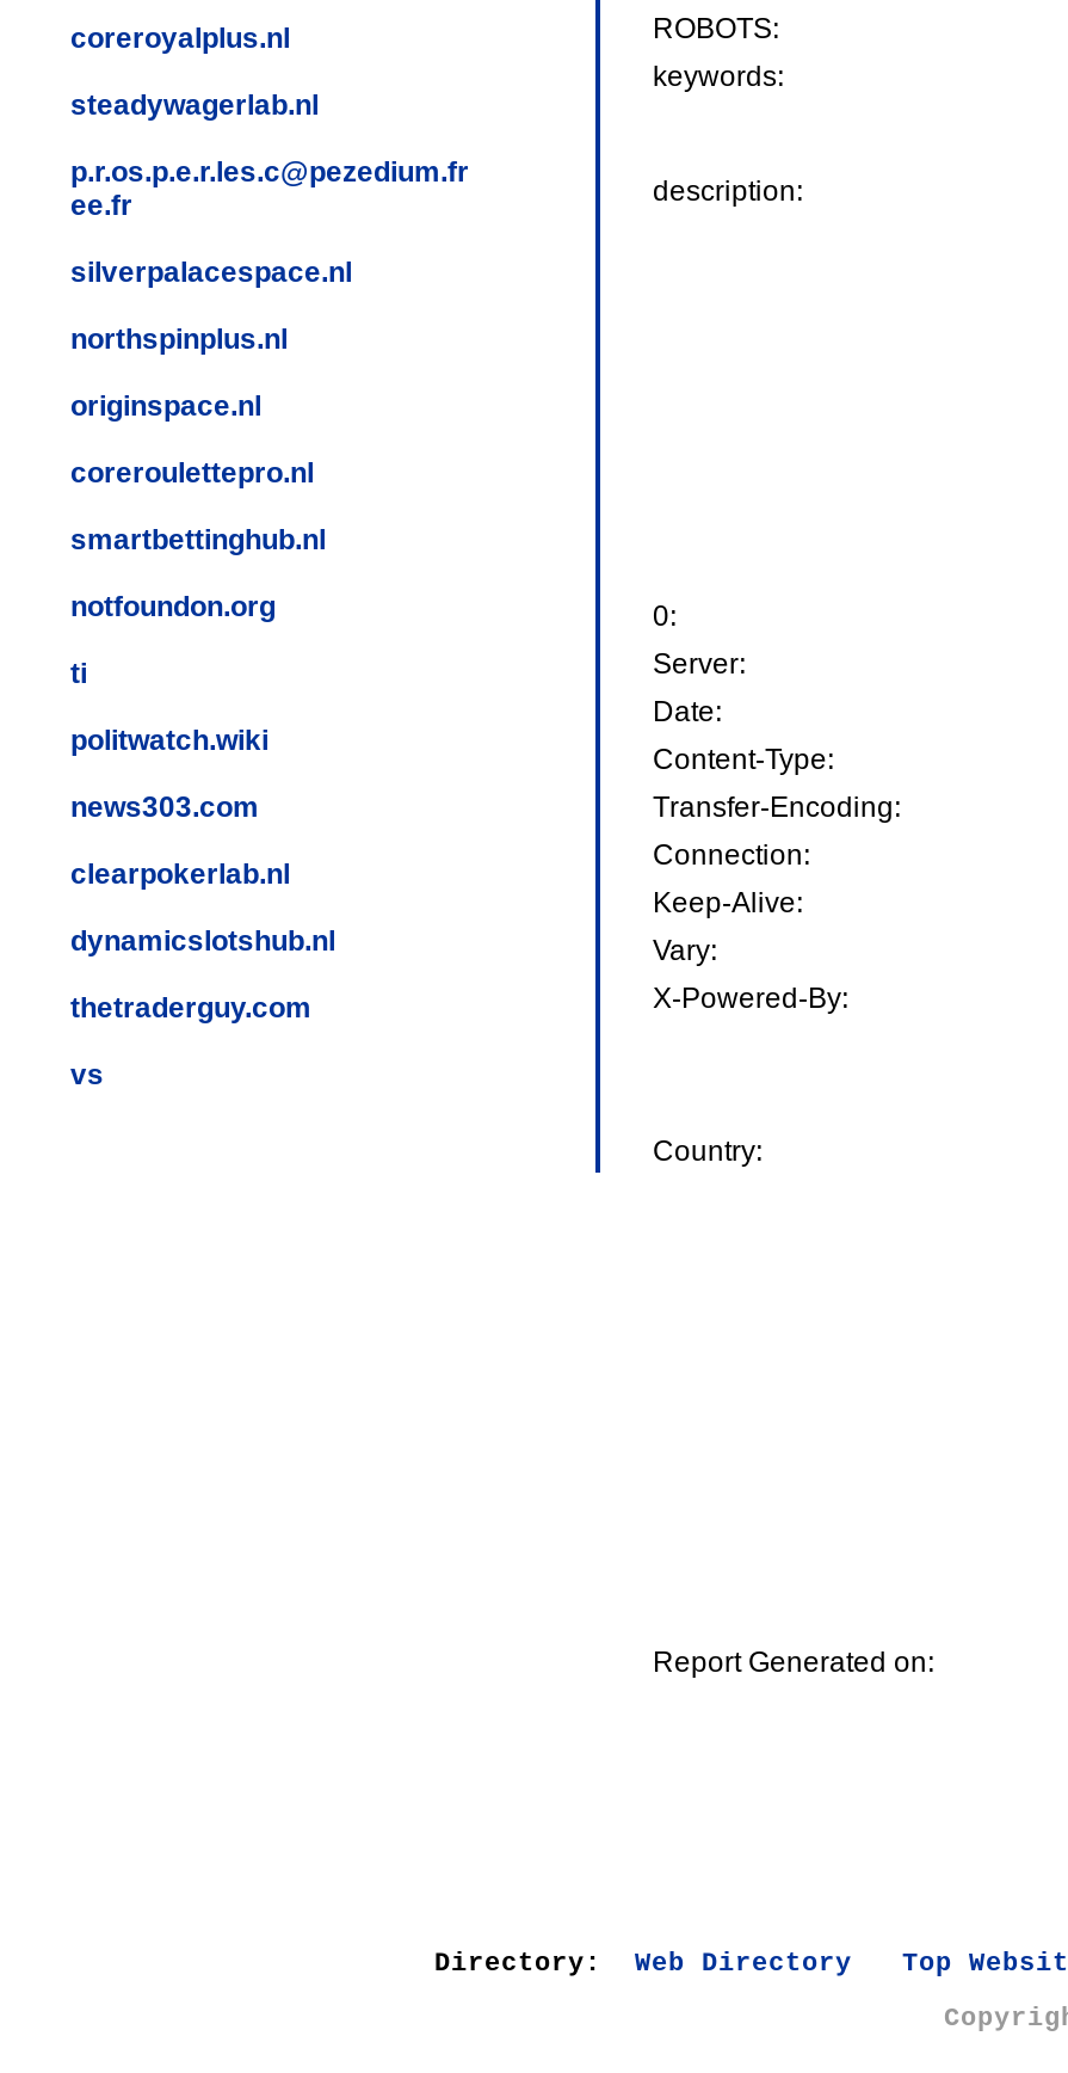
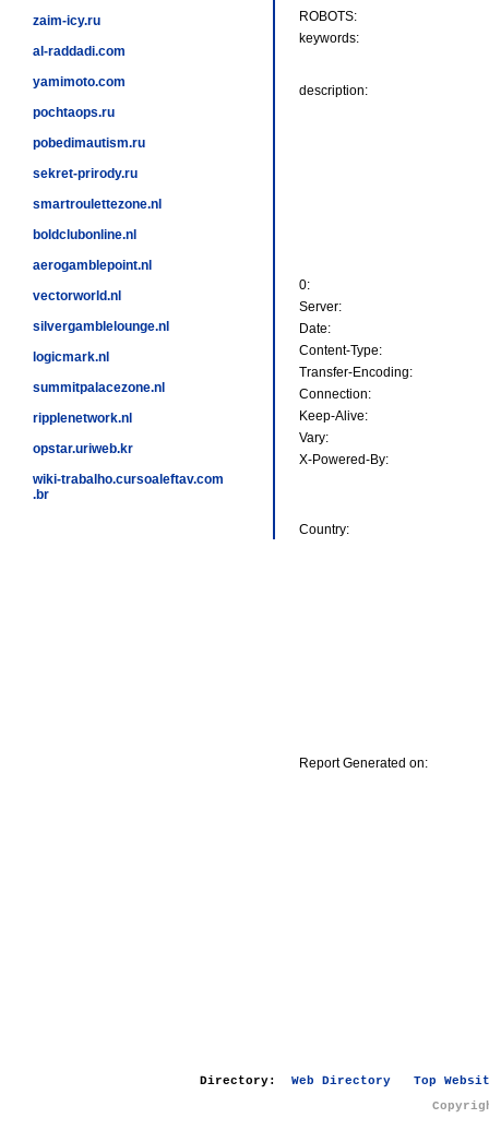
[70,21,290,55] coreroyalplus.nl -> [33,13,100,28] zaim-icy.ru
[70,88,319,122] steadywagerlab.nl -> [33,44,126,59] al-raddadi.com
[70,155,469,222] p.r.os.p.e.r.les.c@pezedium.fr | ee.fr -> [33,74,126,90] yamimoto.com
[70,256,352,289] silverpalacespace.nl -> [33,105,115,120] pochtaops.ru
[70,322,288,356] northspinplus.nl -> [33,135,145,151] pobedimautism.ru
[70,389,261,423] originspace.nl -> [33,166,138,181] sekret-prirody.ru
[70,456,314,490] coreroulettepro.nl -> [33,197,162,212] smartroulettezone.nl
[70,523,326,556] smartbettinghub.nl -> [33,227,136,242] boldclubonline.nl
[70,590,276,623] notfoundon.org -> [33,258,152,273] aerogamblepoint.nl
[70,657,87,690] ti -> [33,288,121,304] vectorworld.nl
[70,724,268,757] politwatch.wiki -> [33,319,169,334] silvergamblelounge.nl
[70,791,259,824] news303.com -> [33,349,109,365] logicmark.nl
[70,857,290,891] clearpokerlab.nl -> [33,380,165,395] summitpalacezone.nl
[70,924,335,958] dynamicslotshub.nl -> [33,411,132,426] ripplenetwork.nl
[70,991,311,1025] thetraderguy.com -> [33,441,133,456] opstar.uriweb.kr
[70,1058,104,1091] vs -> [33,472,224,502] wiki-trabalho.cursoaleftav.com | .br

